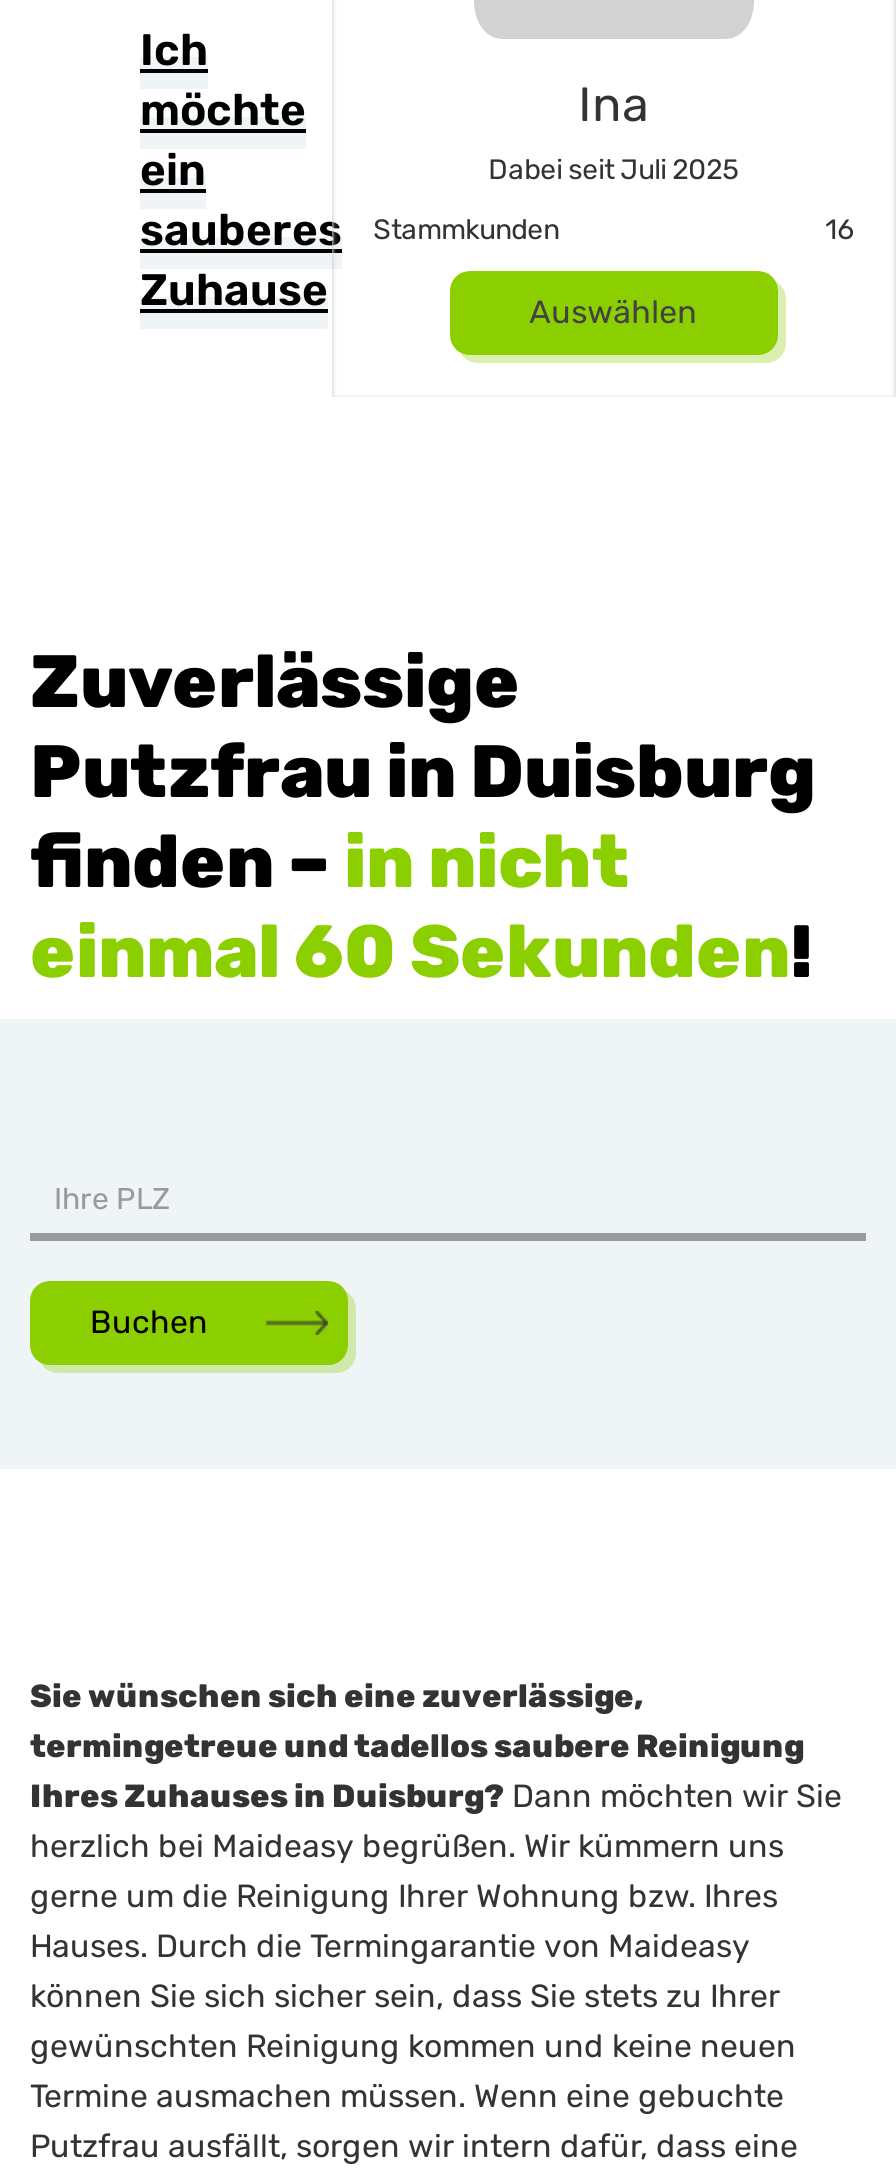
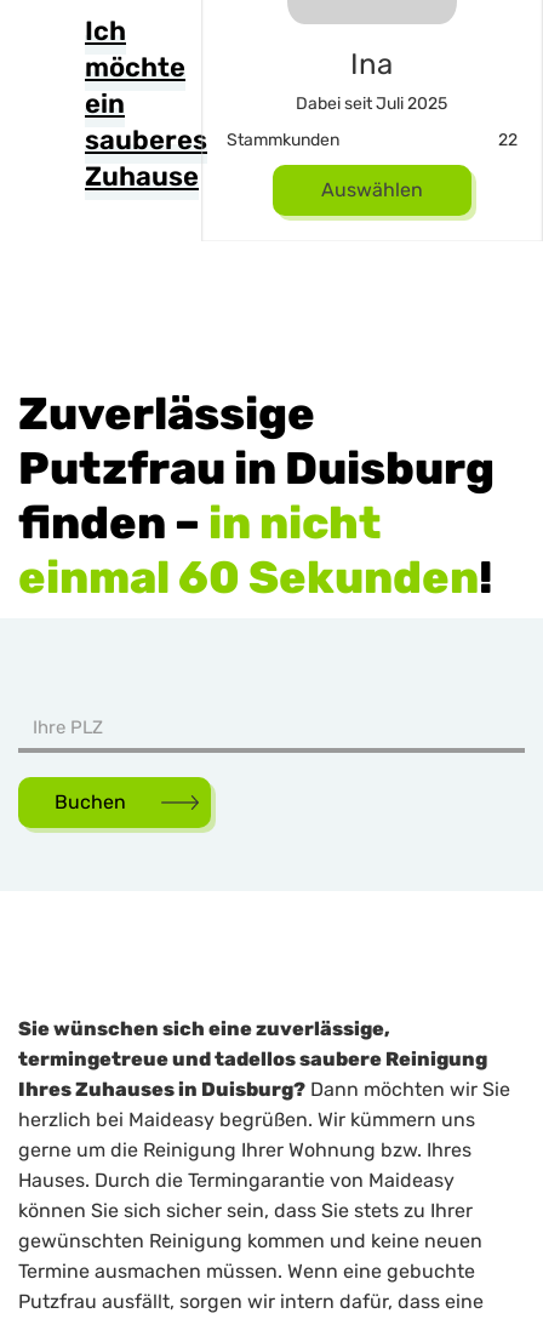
[825,214,853,248] 16 -> [498,130,517,151] 22

